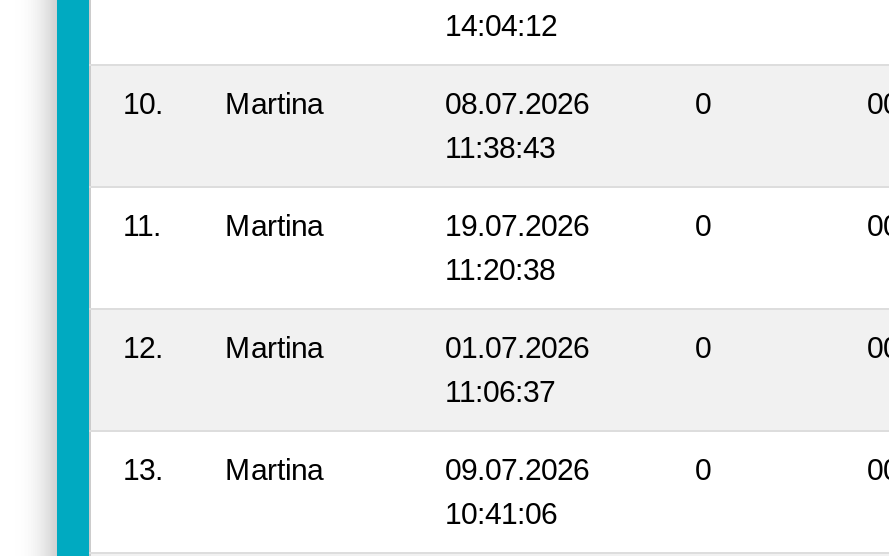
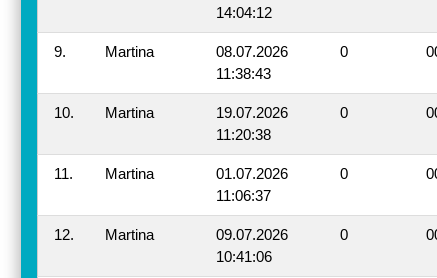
[123,86,163,120] 10. -> [54,43,66,60] 9.
[123,208,323,242] 11. Martina -> [54,104,154,121] 10. Martina
[123,330,323,364] 12. Martina -> [54,165,154,182] 11. Martina
[123,452,323,486] 13. Martina -> [54,226,154,243] 12. Martina

